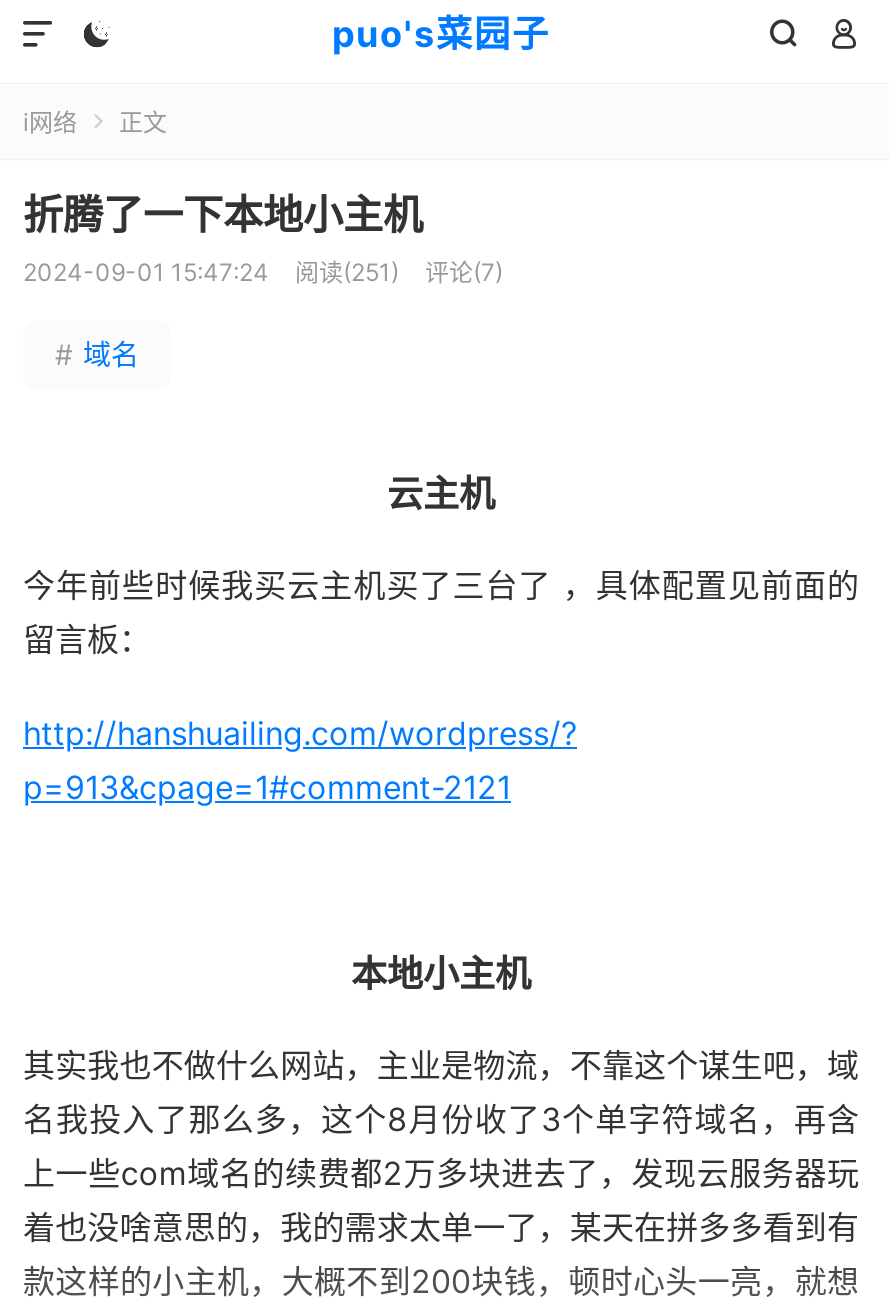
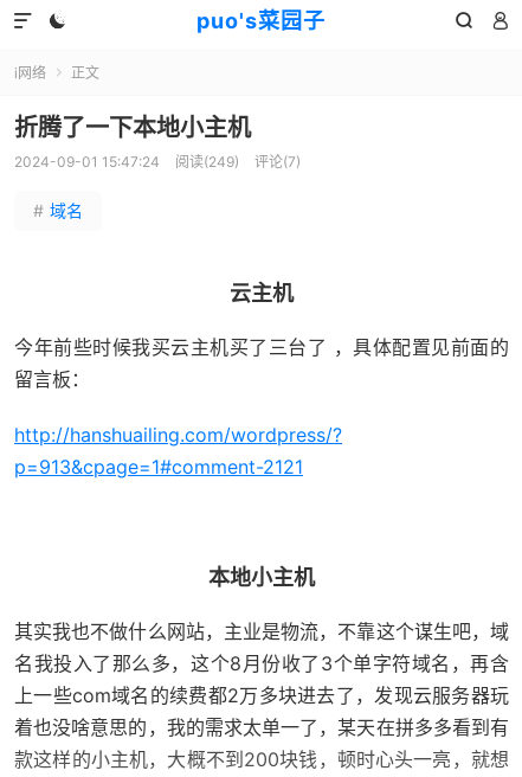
[23,257,503,287] 2024-09-01 15:47:24 阅读(251) 评论(7) -> [14,153,301,171] 2024-09-01 15:47:24 阅读(249) 评论(7)

